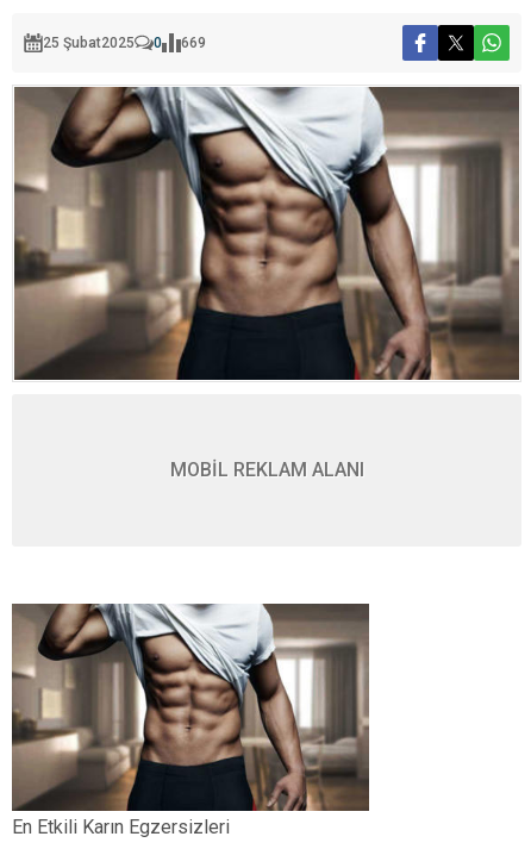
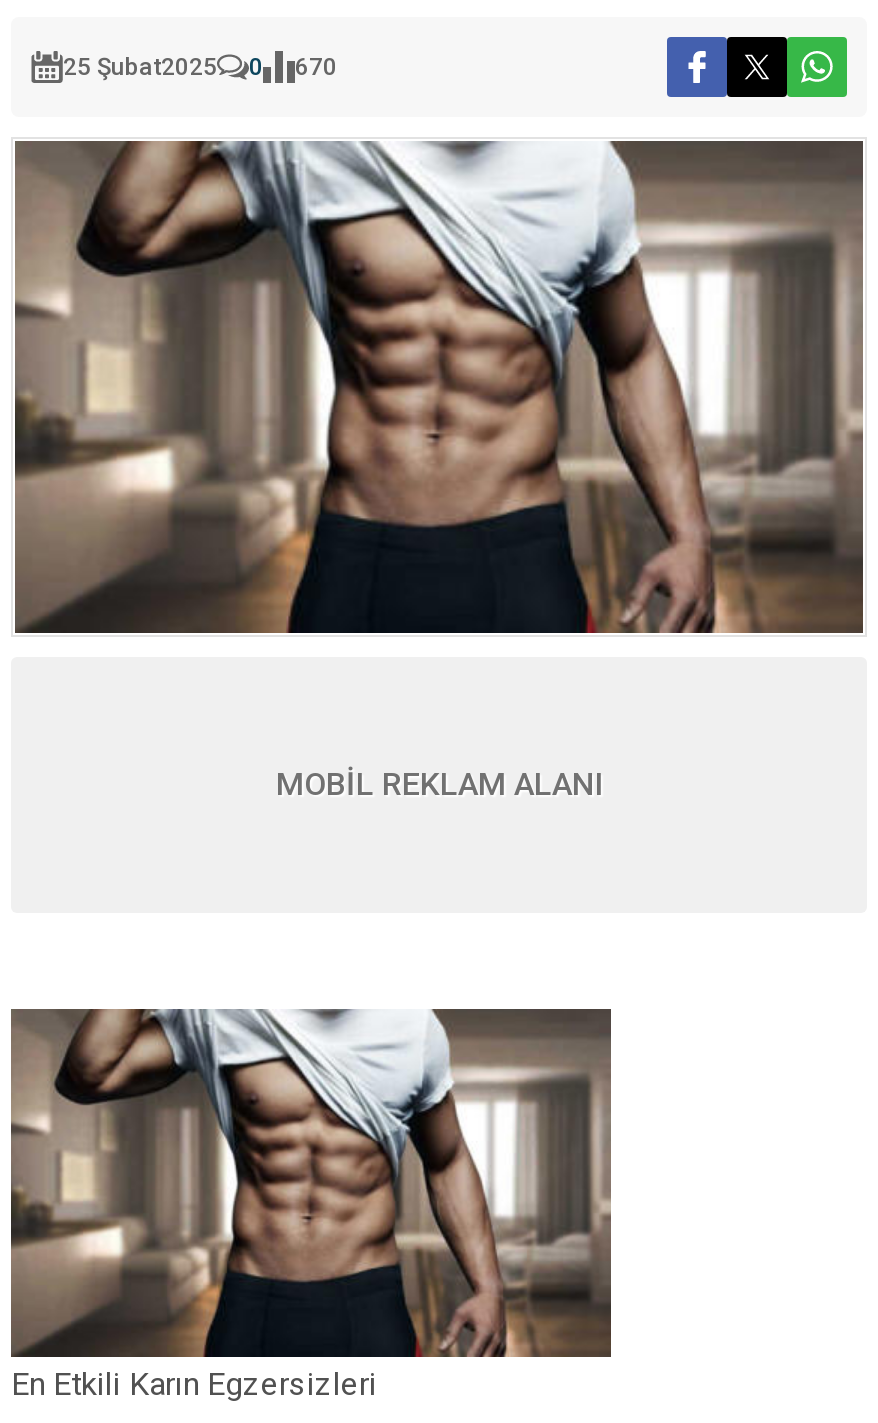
[43,35,206,51] 25 Şubat2025 0 669 -> [63,53,337,81] 25 Şubat2025 0 670

